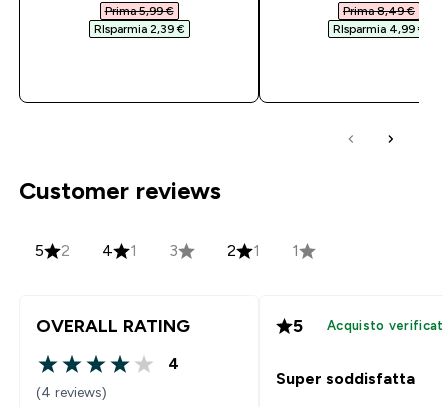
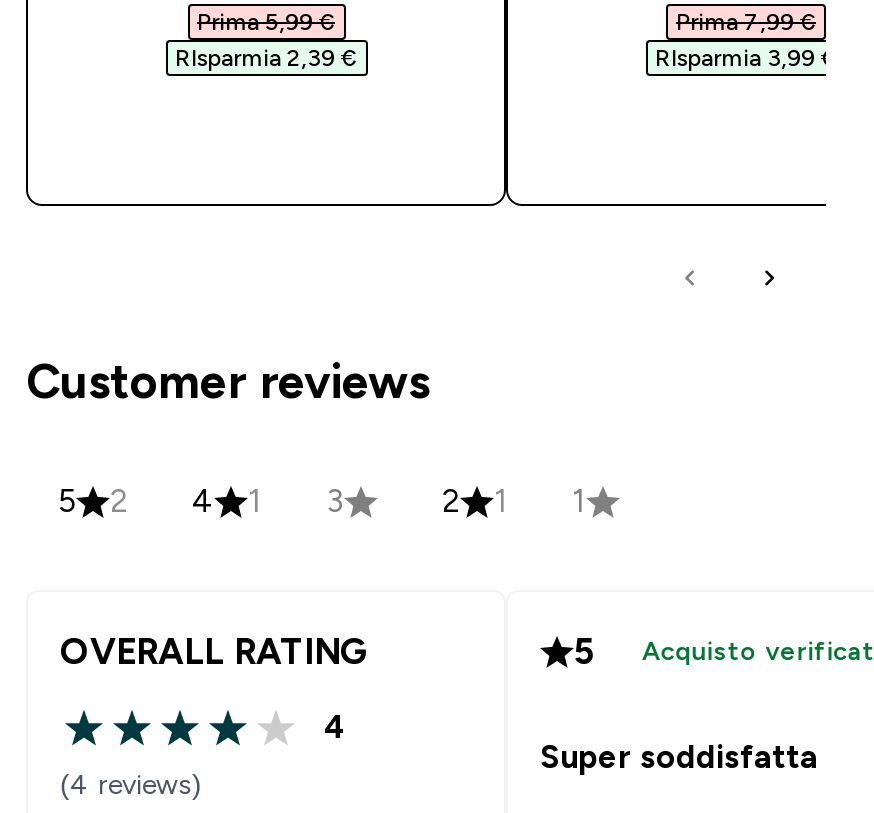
[343,4,415,18] Prima 8,49 € -> [676,7,816,35] Prima 7,99 €
[332,22,425,36] RIsparmia 4,99 € -> [655,43,837,71] RIsparmia 3,99 €

